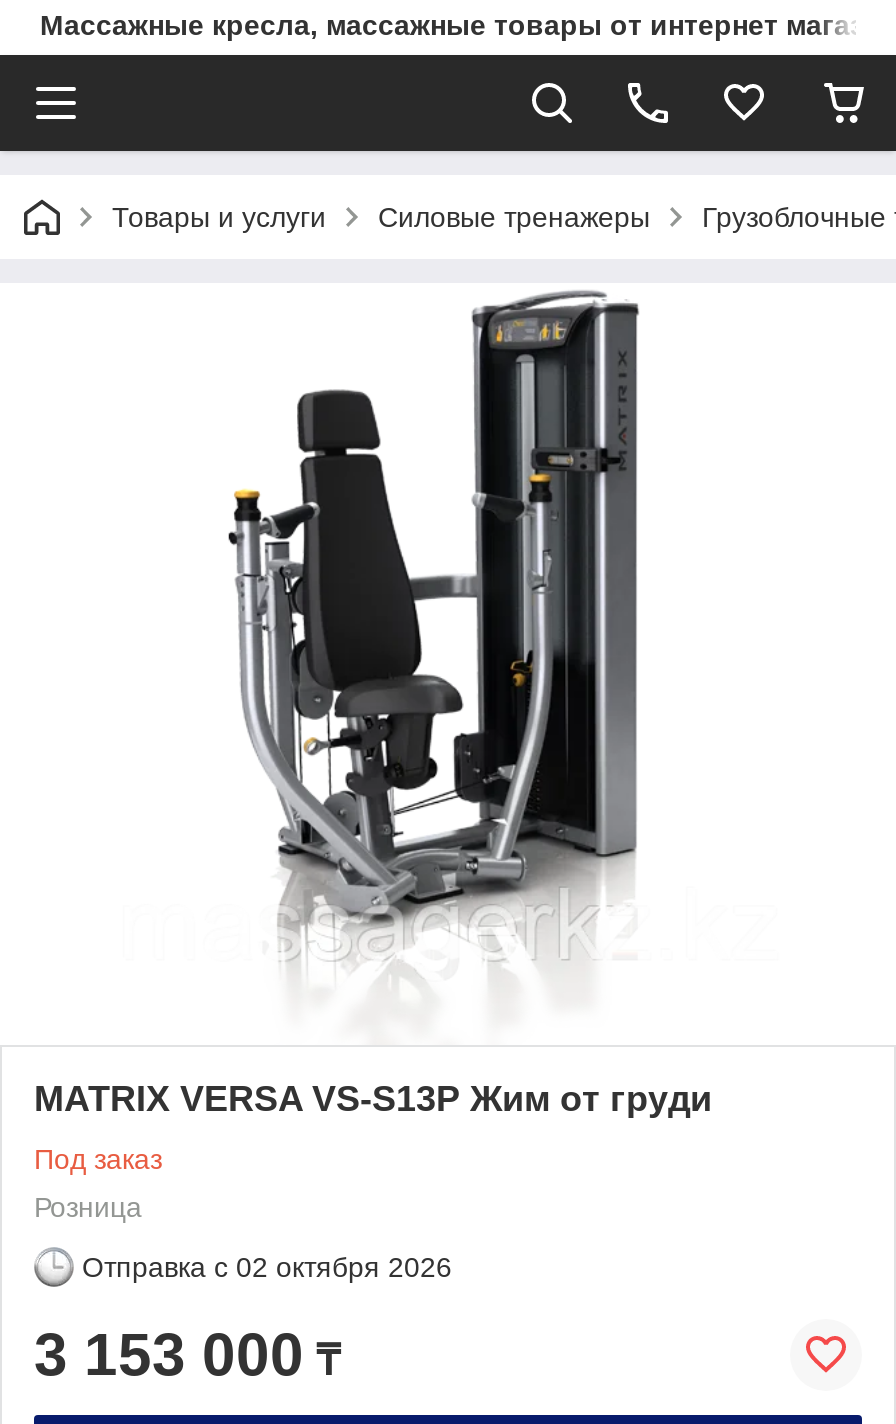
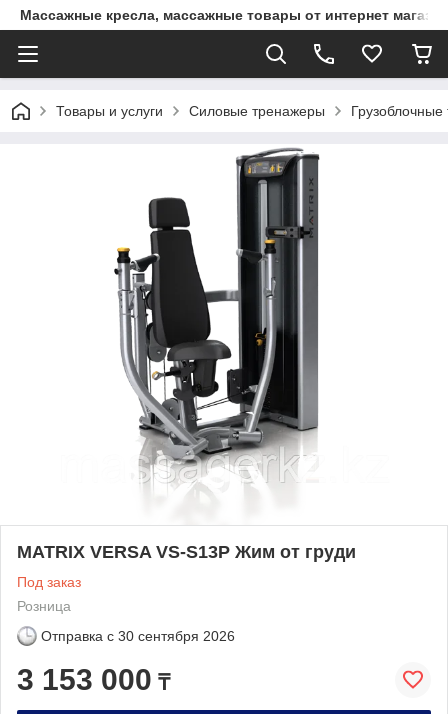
[82,1251,452,1283] Отправка с 02 октября 2026 -> [41,628,235,644] Отправка с 30 сентября 2026

